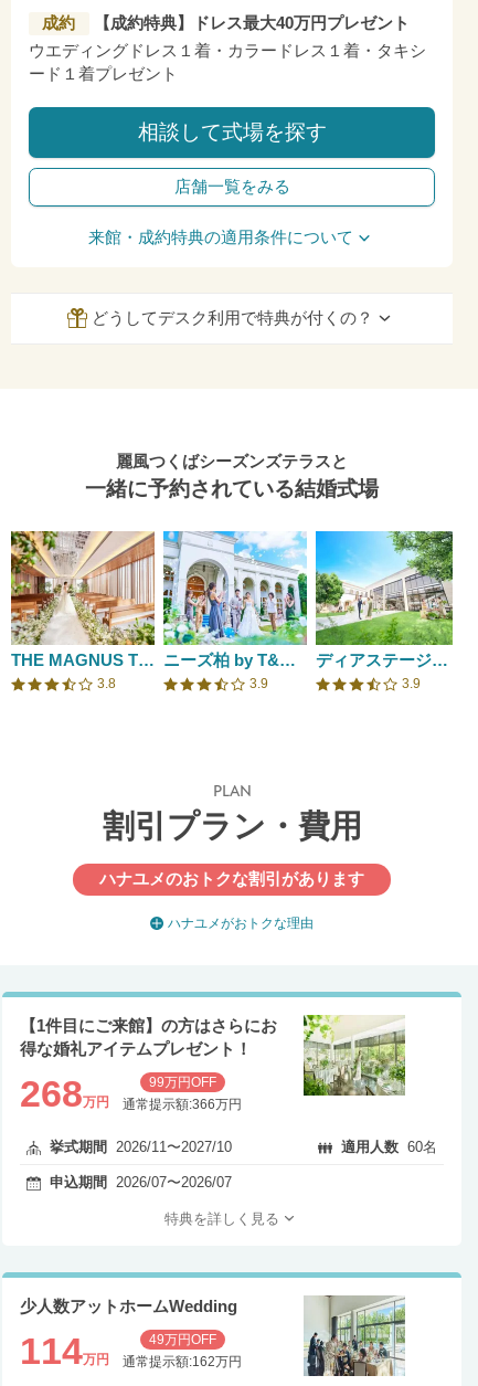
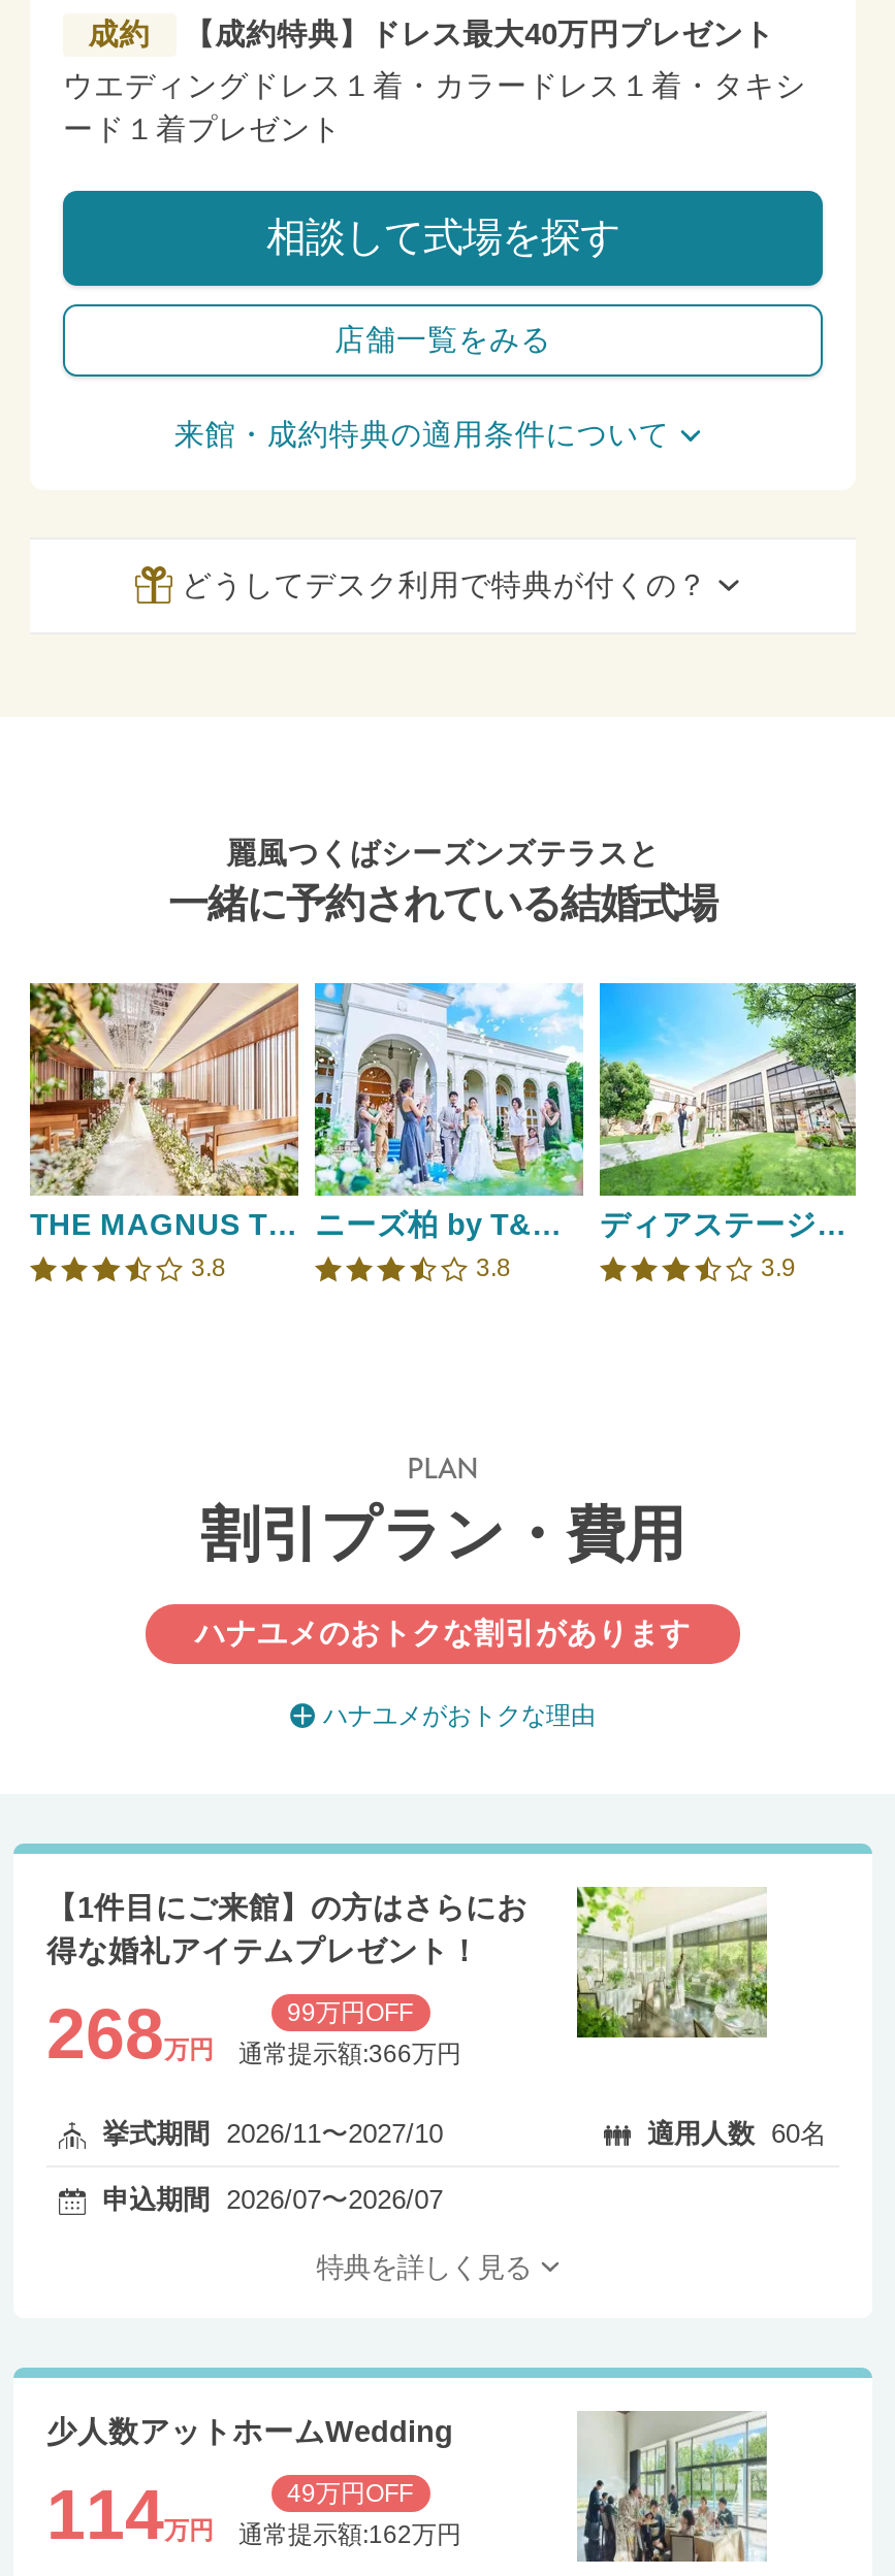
[249,676,268,692] 3.9 -> [476,1254,511,1283] 3.8

